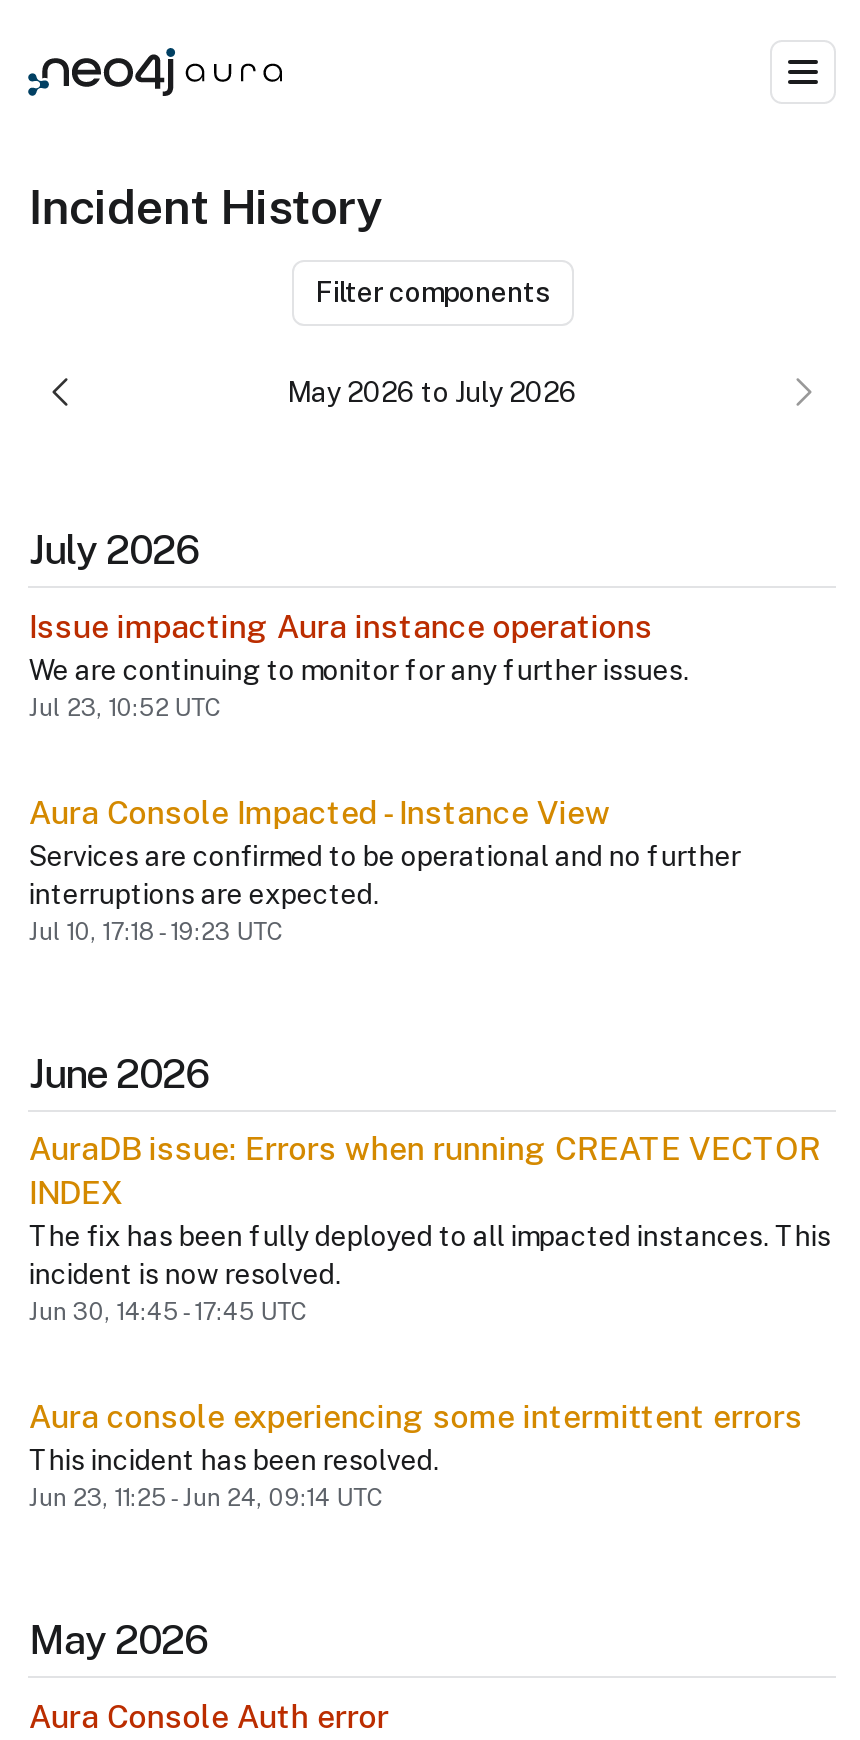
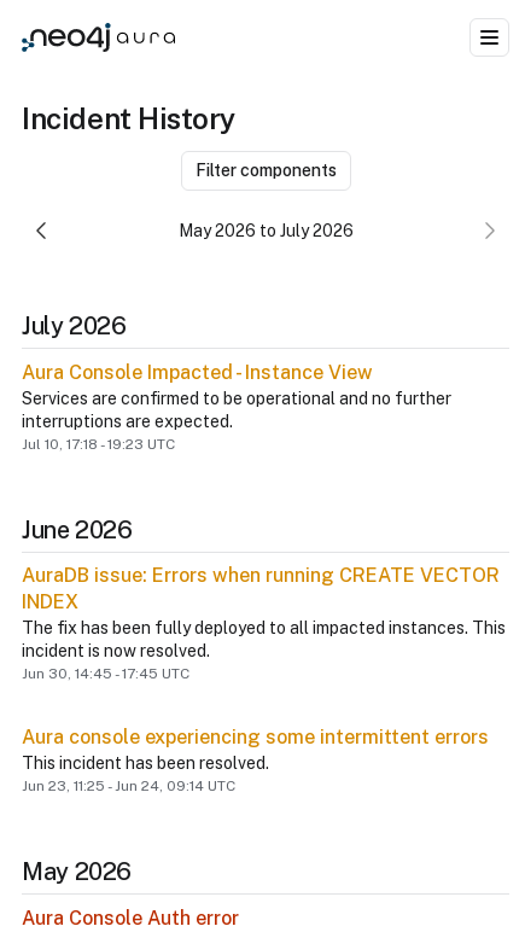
[29,608,689,722] Issue impacting Aura instance operations | We are continuing to monitor for any further issues. | Jul 23, 10:52 UTC -> none

